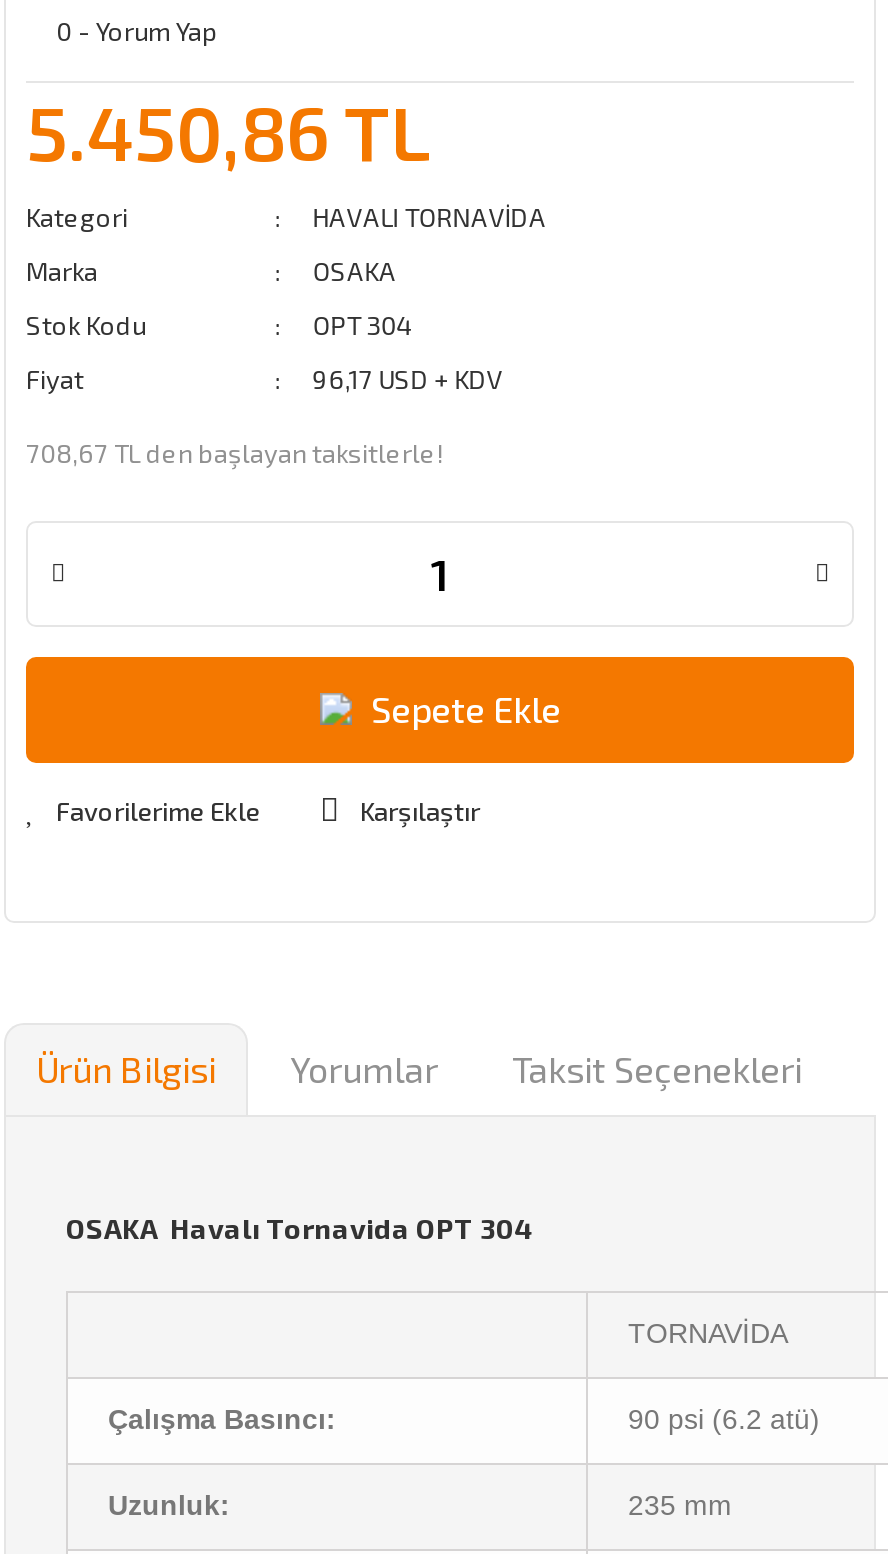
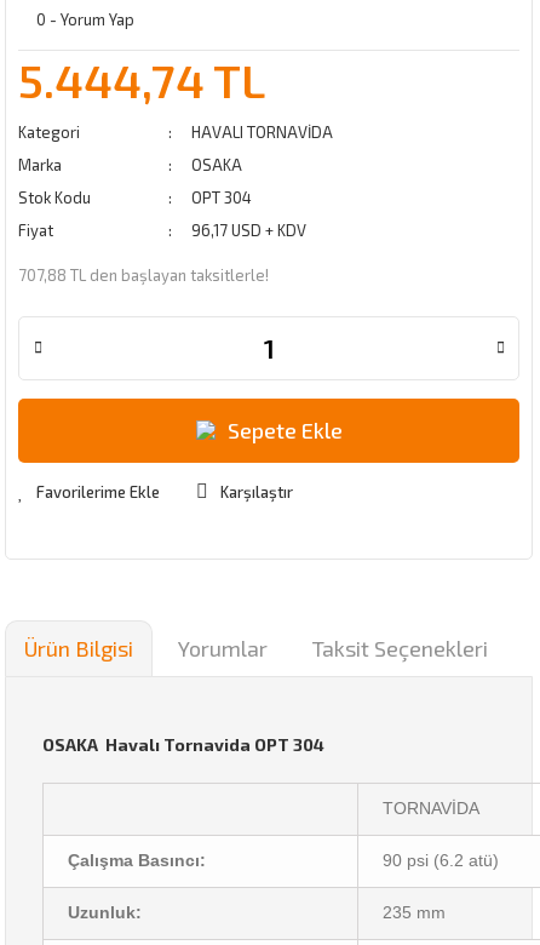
[26,84,430,176] 5.450,86 TL -> [18,52,265,107] 5.444,74 TL
[26,436,442,468] 708,67 TL den başlayan taksitlerle! -> [18,265,269,284] 707,88 TL den başlayan taksitlerle!

